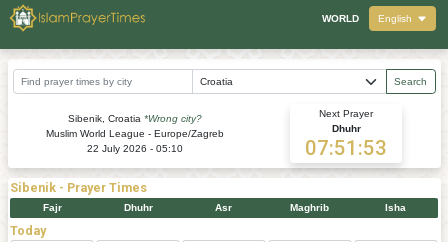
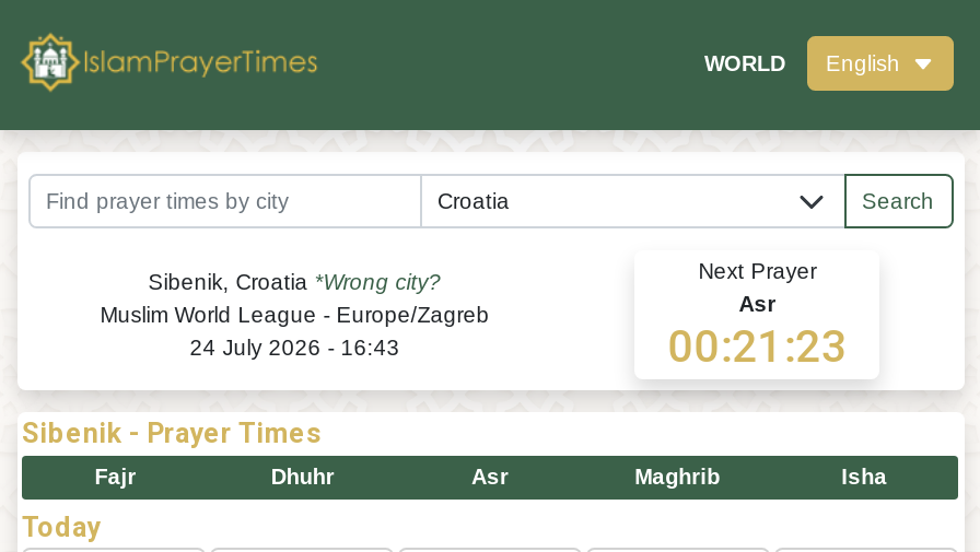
[305,123,387,160] Dhuhr | 07:51:53 -> [668,292,847,373] Asr | 00:21:23
[87,142,183,153] 22 July 2026 - 05:10 -> [190,334,400,359] 24 July 2026 - 16:43

